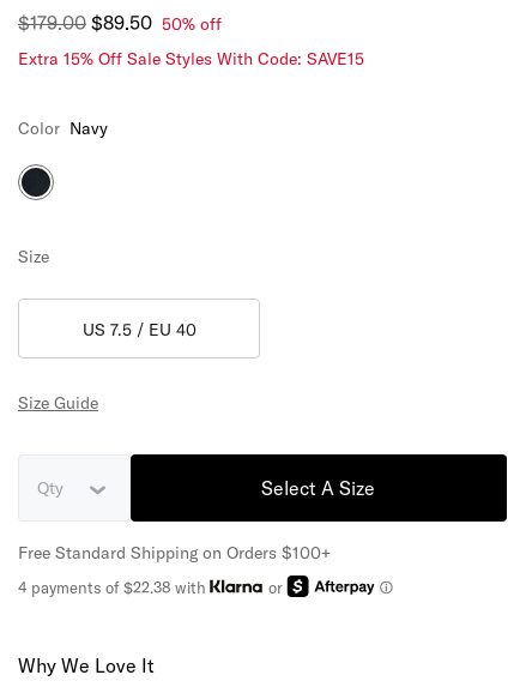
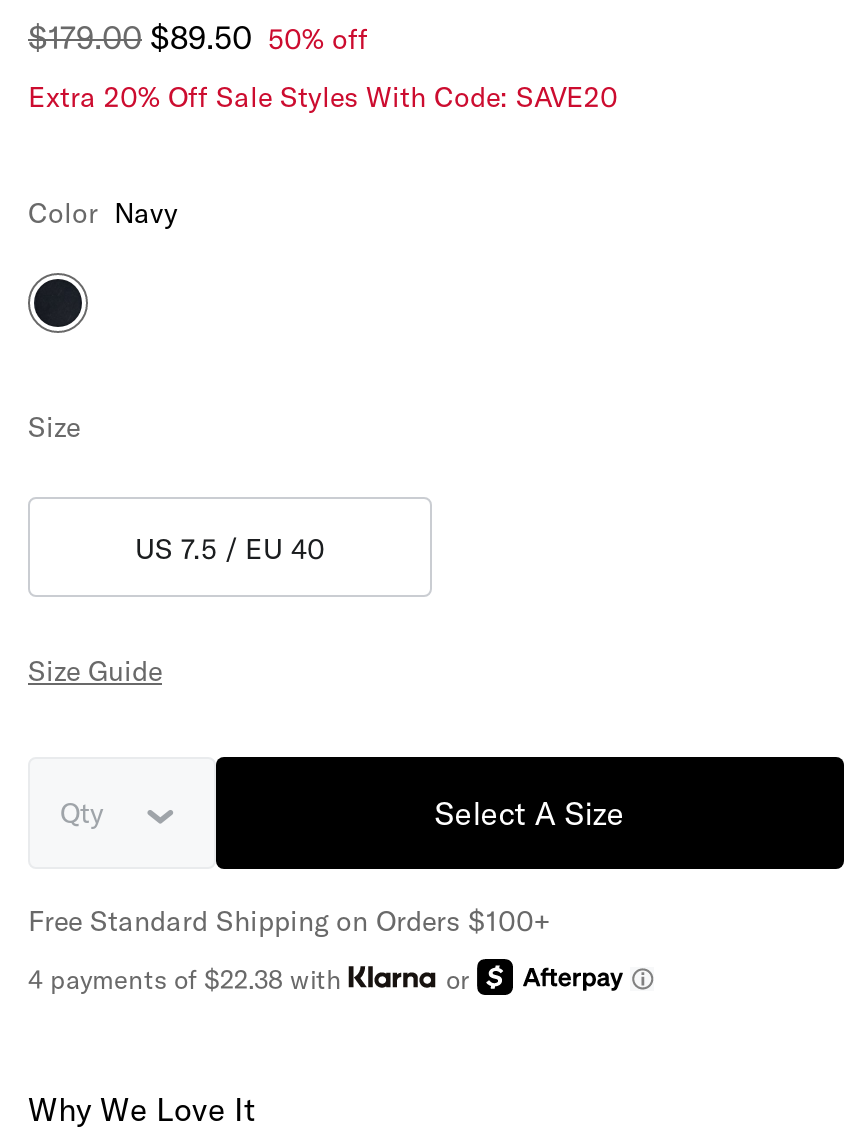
[18,48,364,70] Extra 15% Off Sale Styles With Code: SAVE15 -> [28,80,618,116] Extra 20% Off Sale Styles With Code: SAVE20

